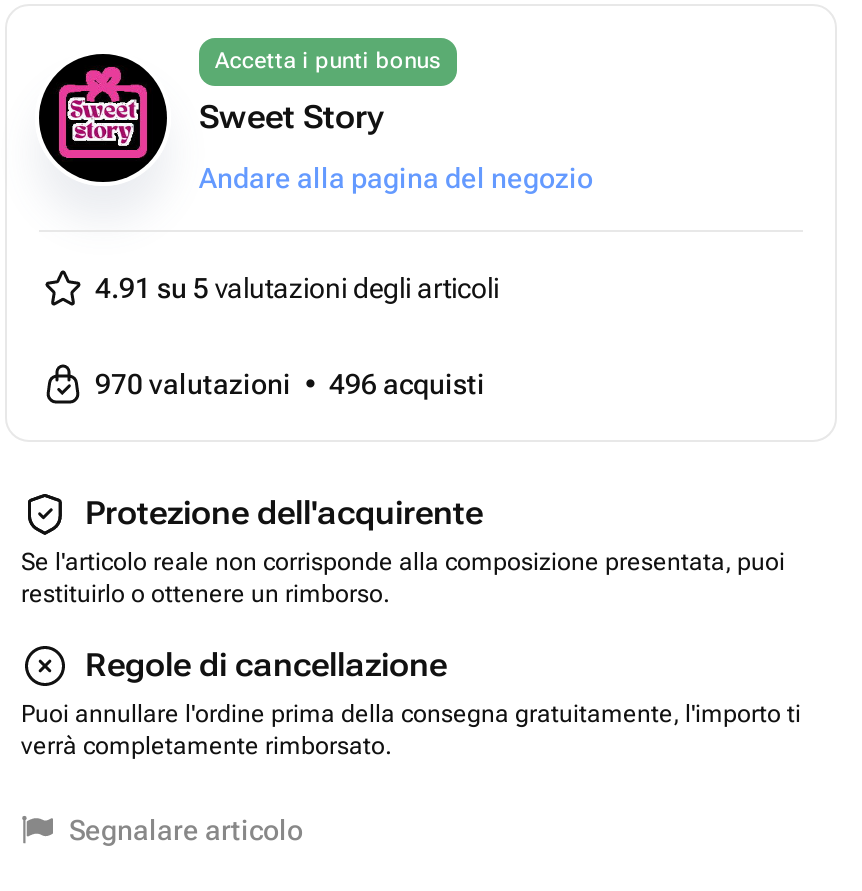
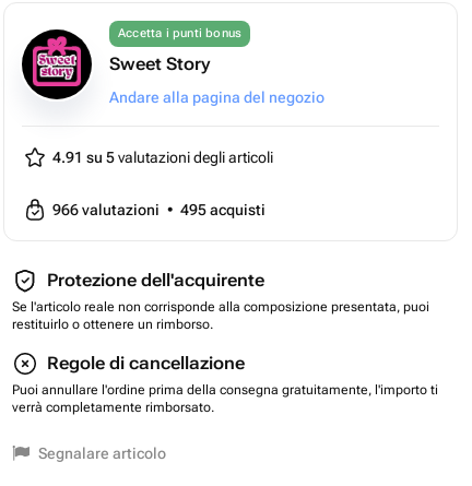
[95,368,485,400] 970 valutazioni • 496 acquisti -> [52,201,265,218] 966 valutazioni • 495 acquisti

